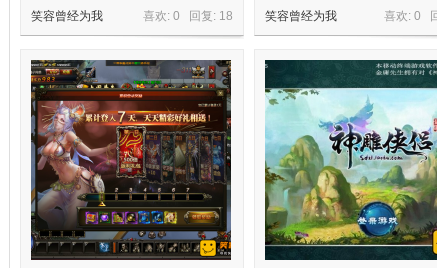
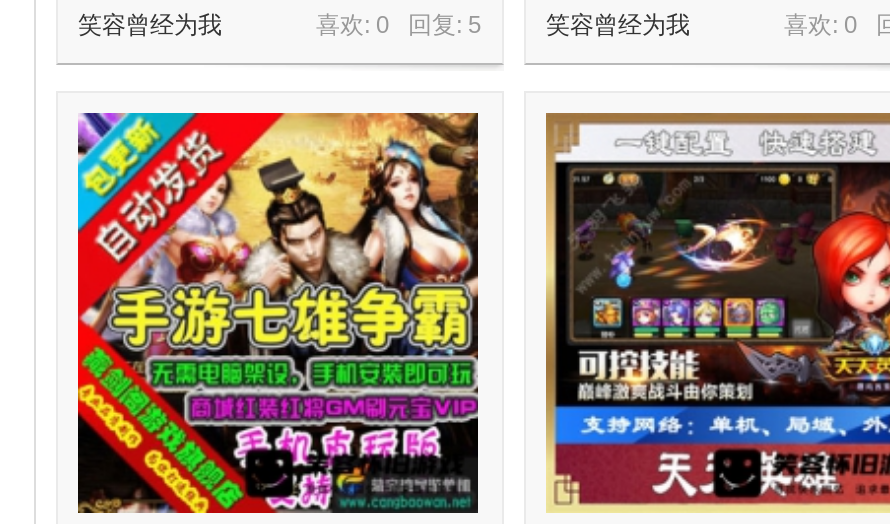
[143,9,233,23] 喜欢: 0 回复: 18 -> [316,11,482,39] 喜欢: 0 回复: 5
[30,59,232,261] [image] -> [76,111,480,515] [image]
[264,59,434,261] [image] -> [544,111,884,513] [image]

